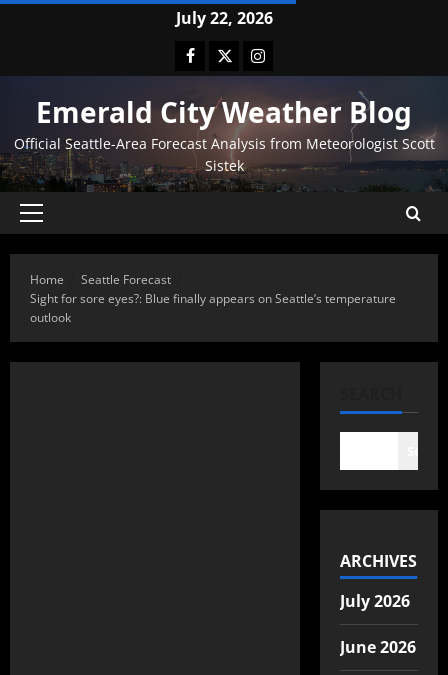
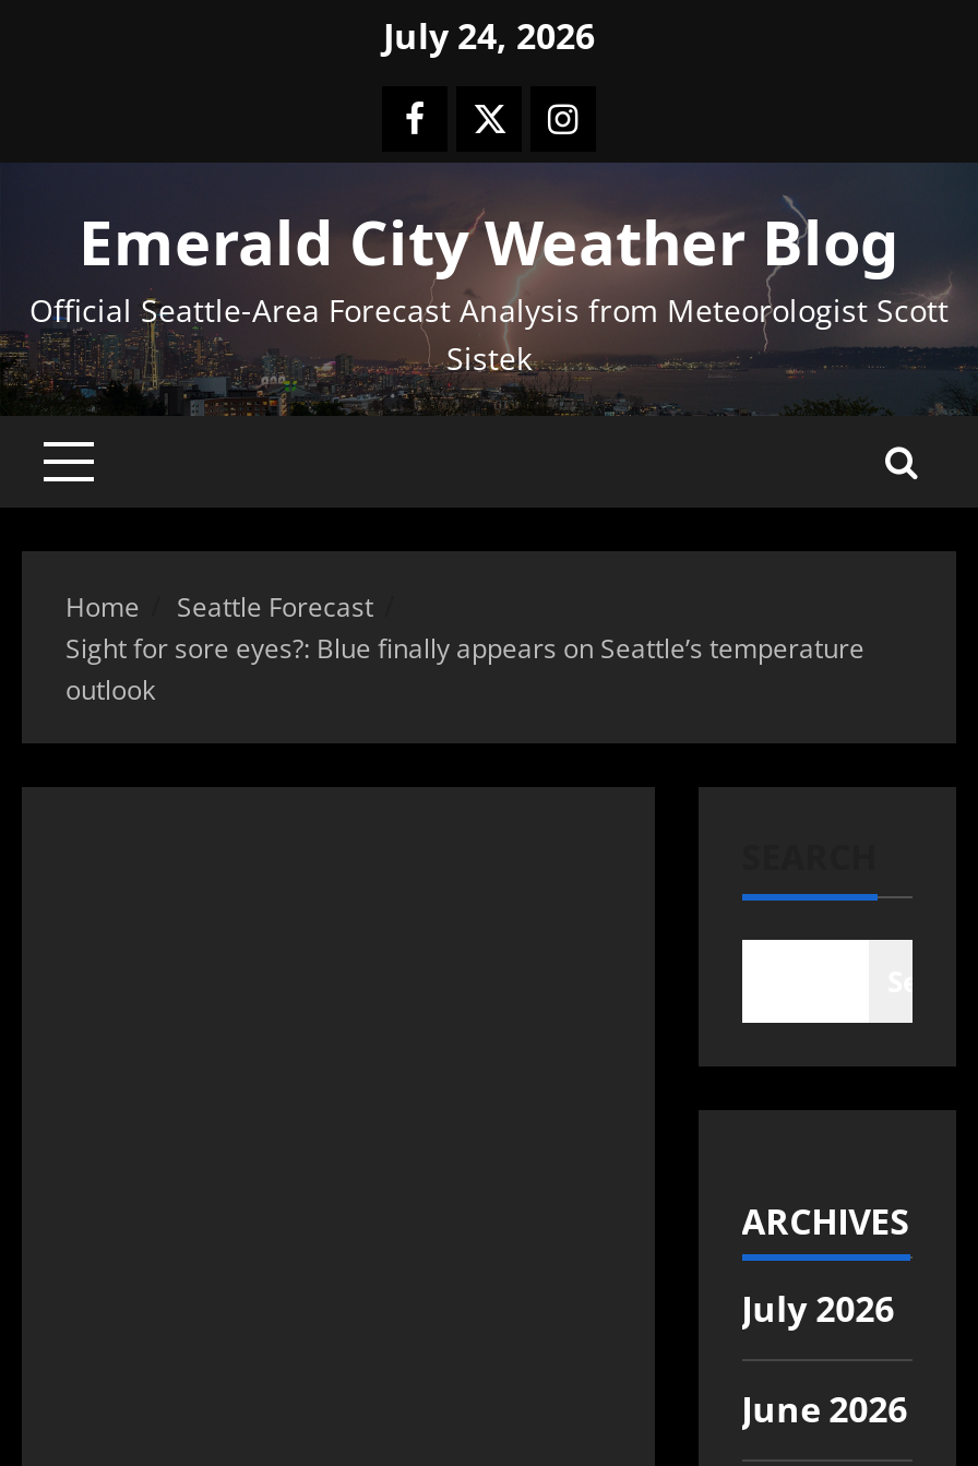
[175,7,272,29] July 22, 2026 -> [383,12,595,60] July 24, 2026

